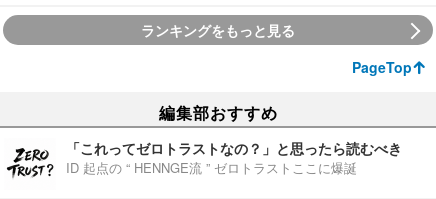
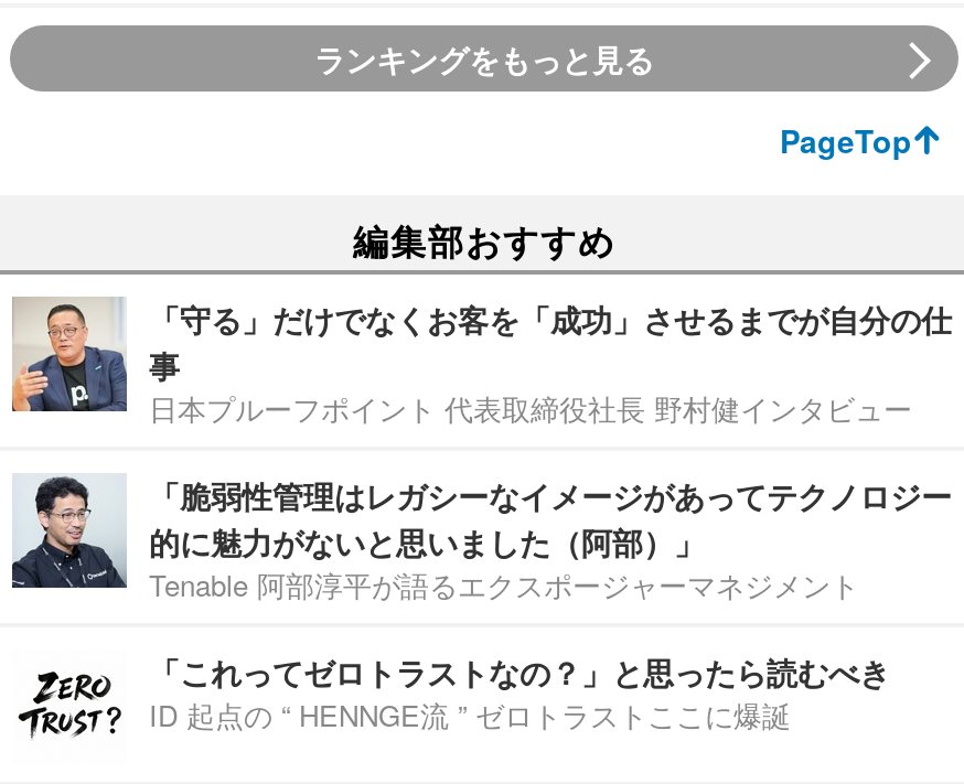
none -> [10,297,952,606] [image] | 「守る」だけでなくお客を「成功」させるまでが自分の仕 | 事 | 日本プルーフポイント 代表取締役社長 野村健インタビュー | 「脆弱性管理はレガシーなイメージがあってテクノロジー | 的に魅力がないと思いました（阿部）」 | Tenable 阿部淳平が語るエクスポージャーマネジメント
none -> [10,473,118,590] [image]

